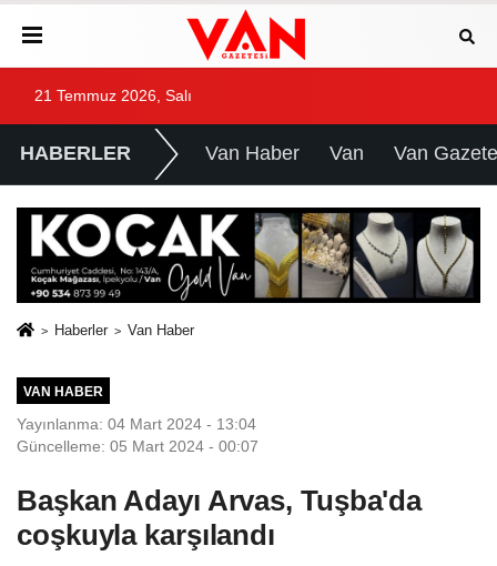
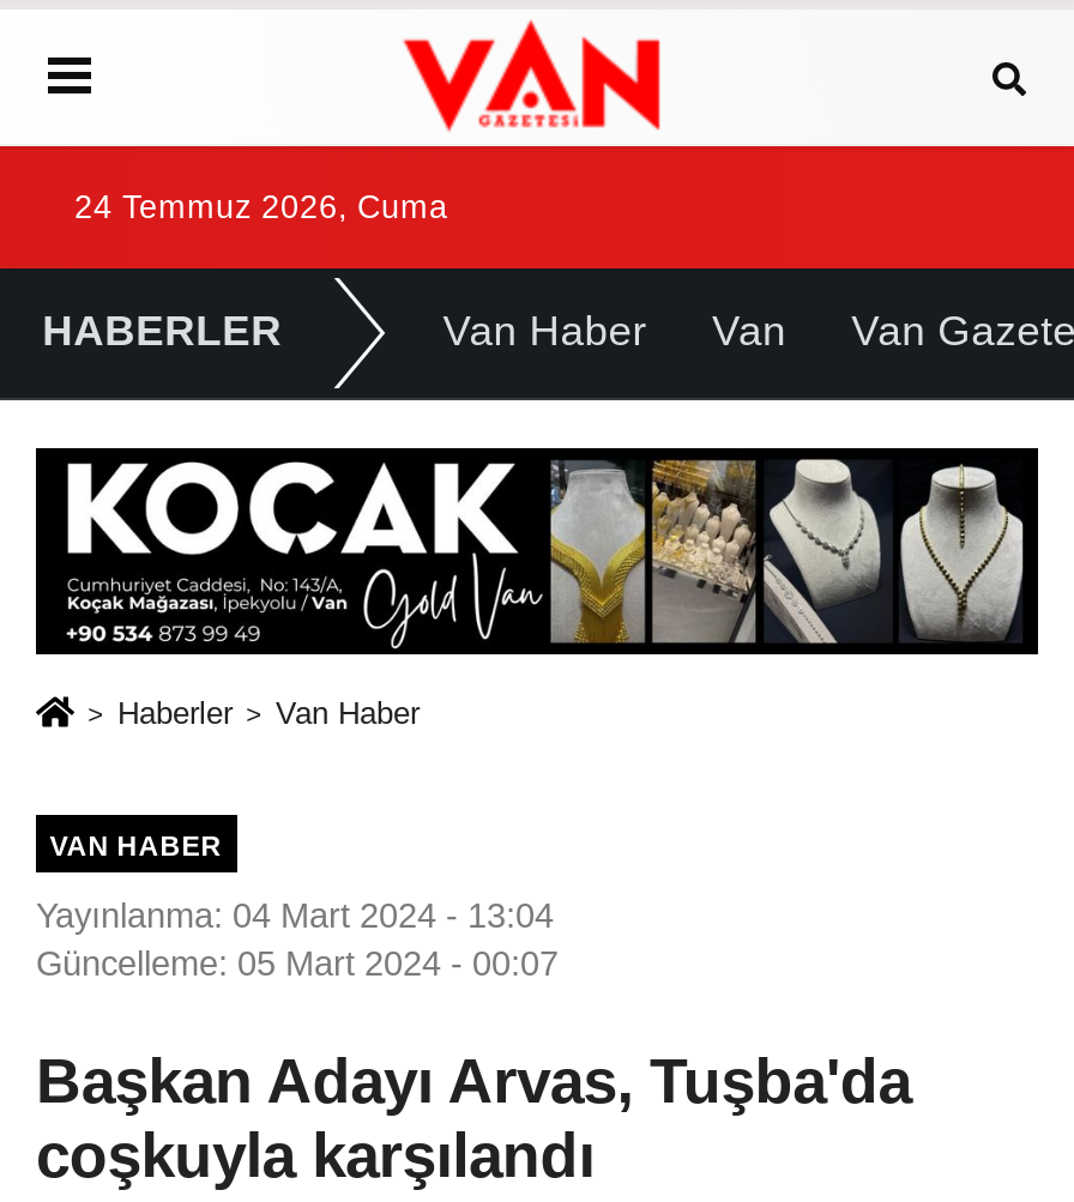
[34,88,192,104] 21 Temmuz 2026, Salı -> [74,189,448,225] 24 Temmuz 2026, Cuma

